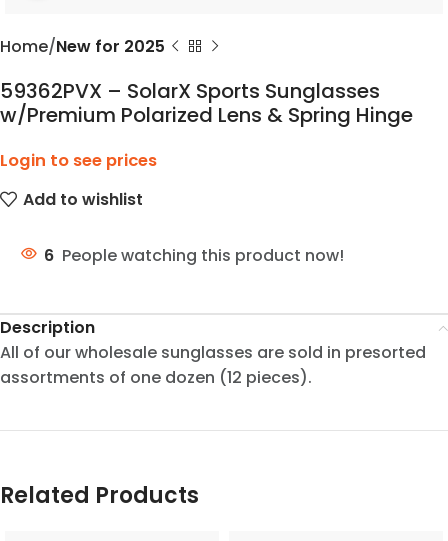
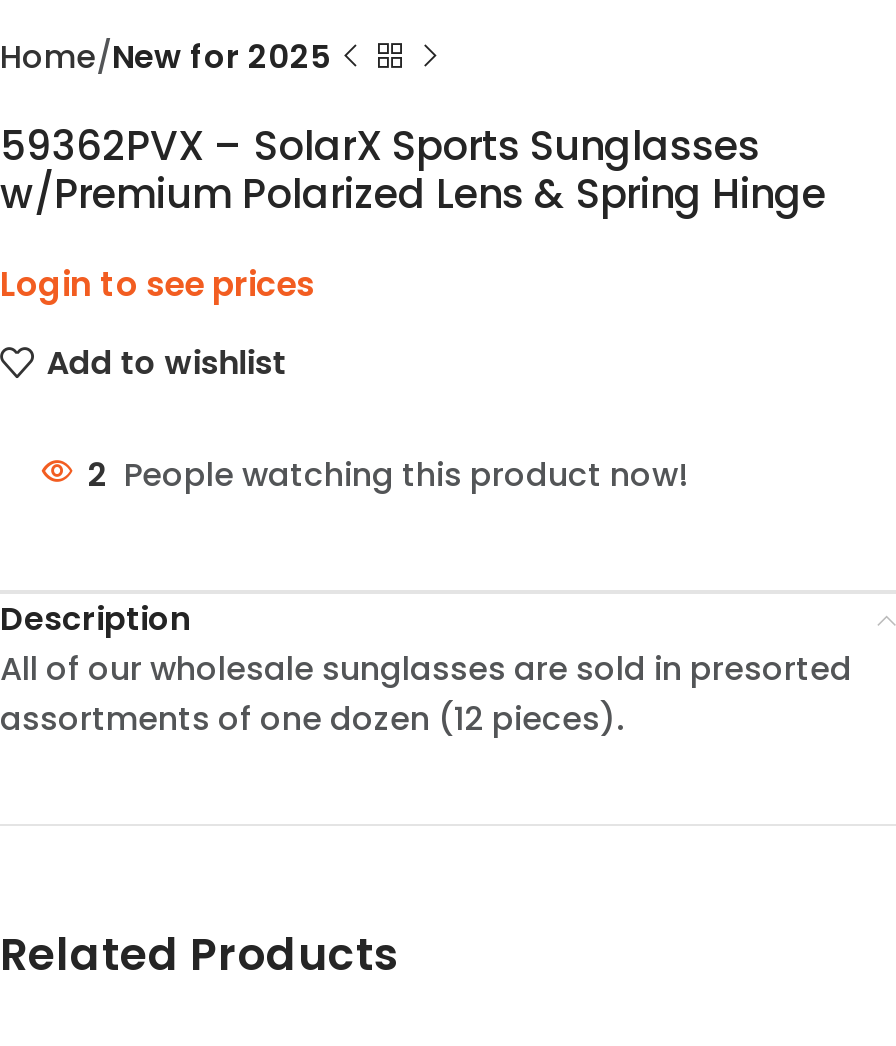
[44,244,344,267] 6 People watching this product now! -> [88,452,688,498] 2 People watching this product now!

